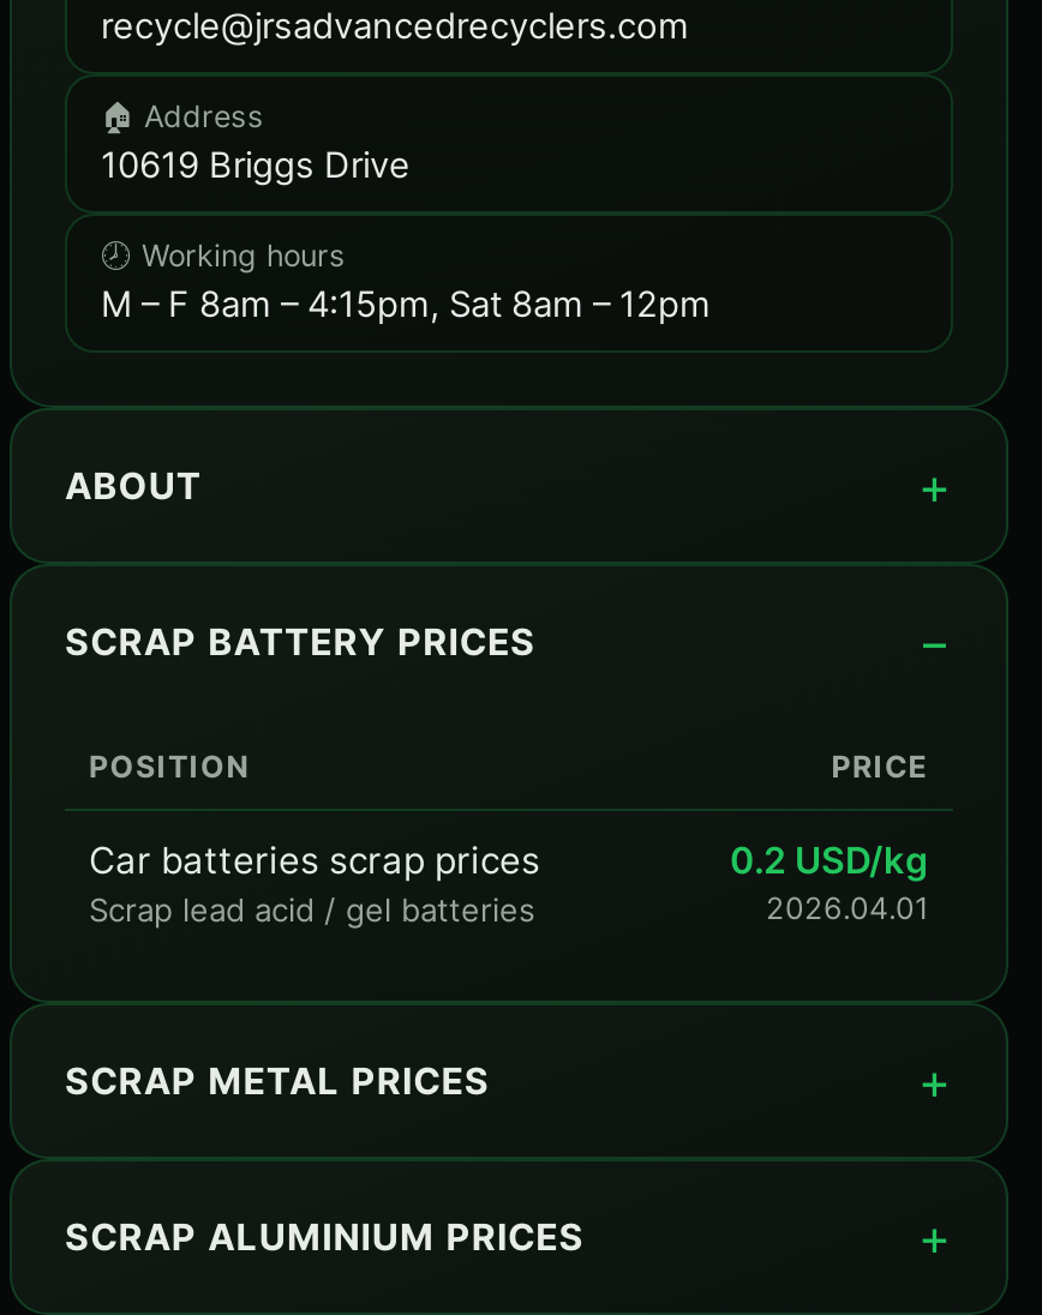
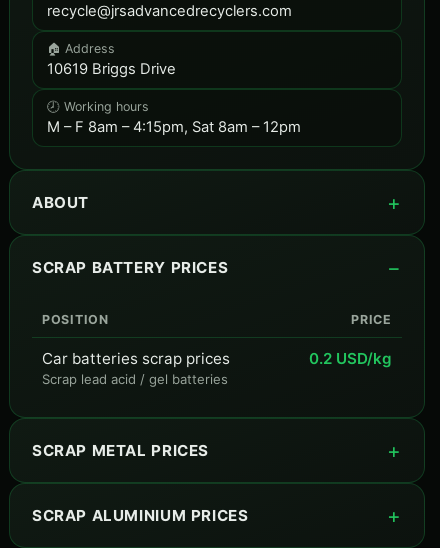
[766,890,929,926] 2026.04.01 -> none

